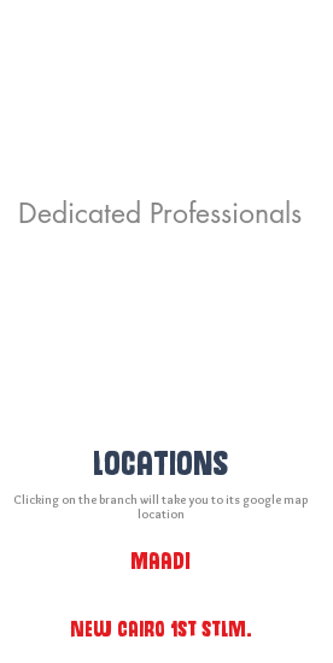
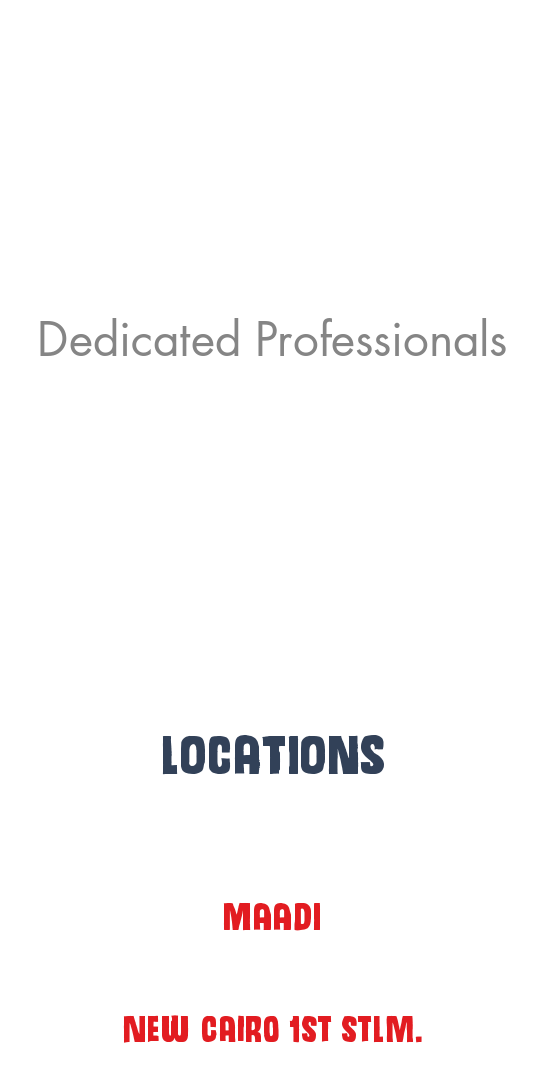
[13,492,308,522] Clicking on the branch will take you to its google map | location -> none

